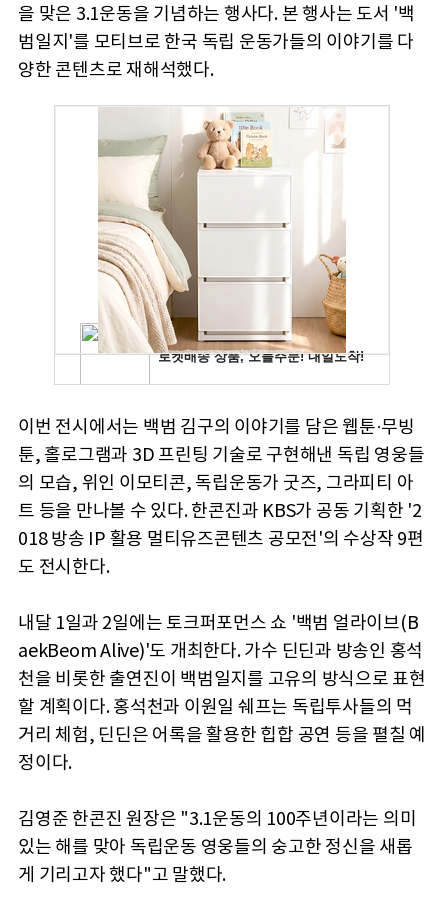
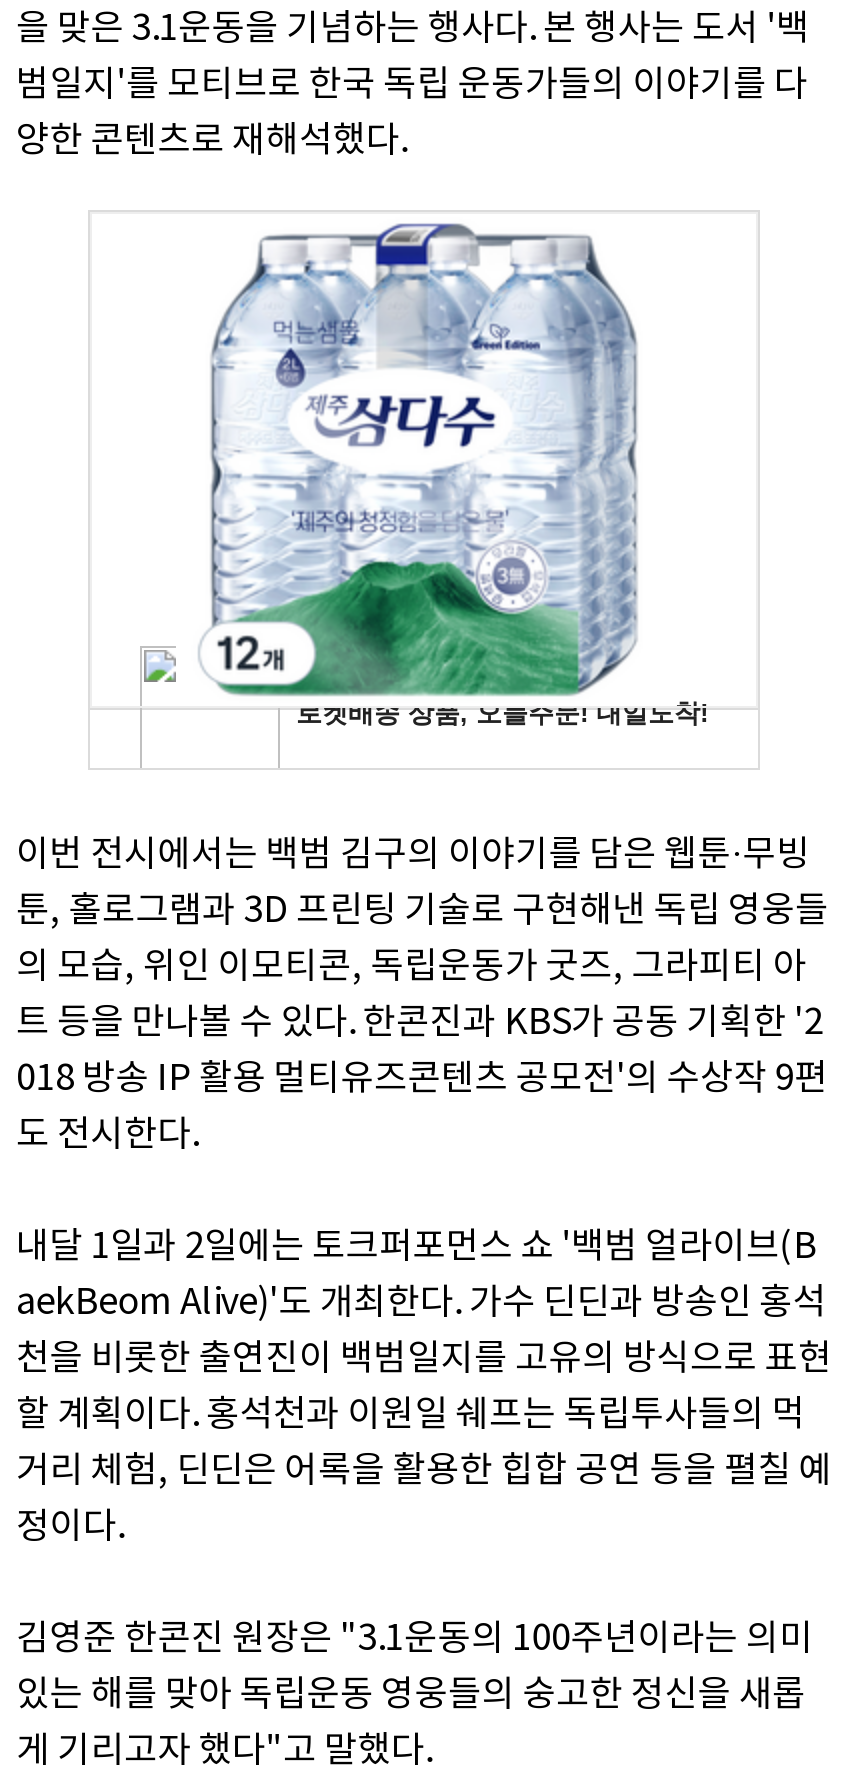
[97,107,347,354] [image] -> [176,214,672,708] [image]

